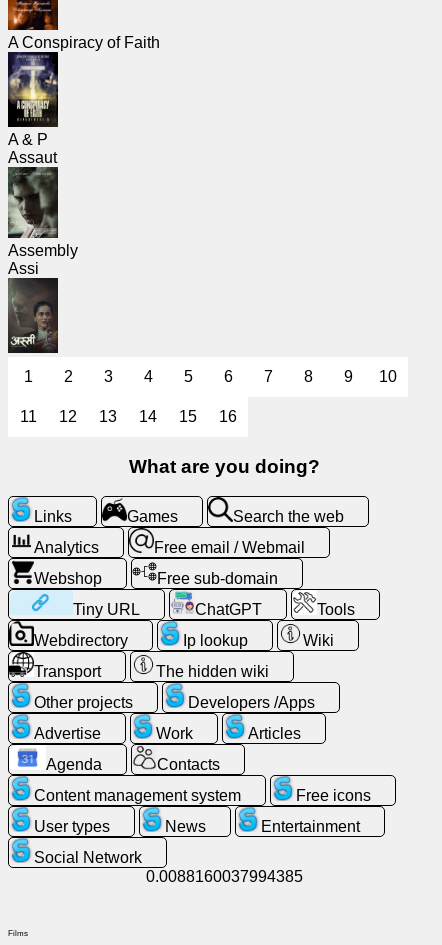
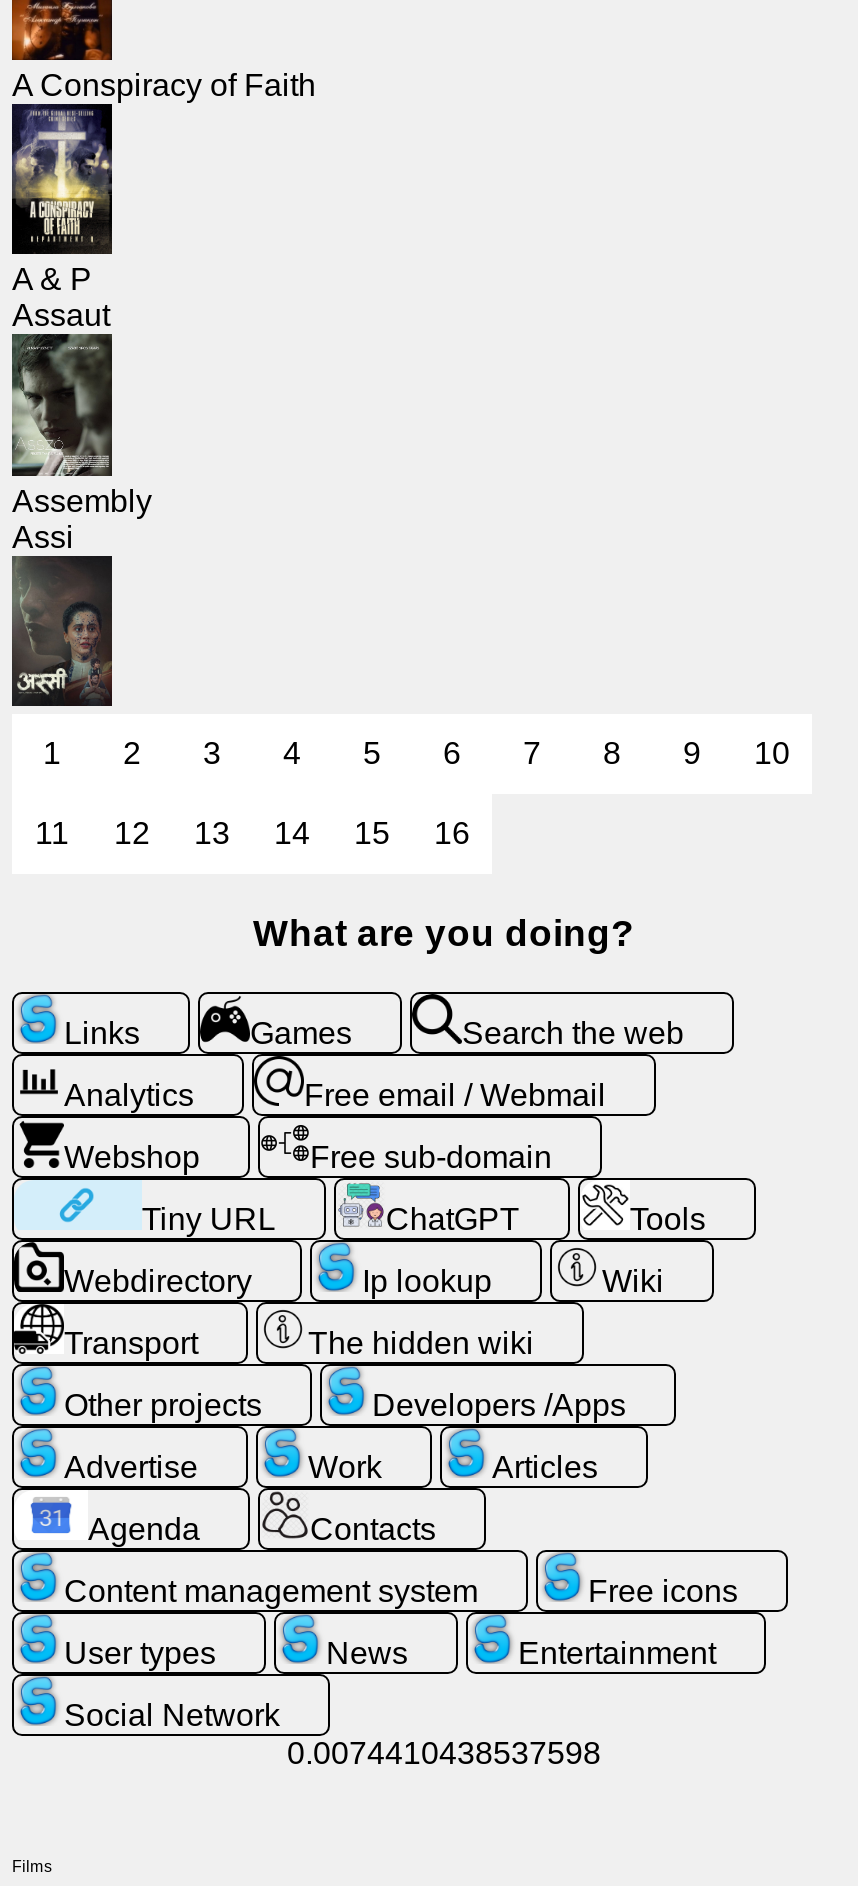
[145,868,302,885] 0.0088160037994385 -> [287,1737,601,1771] 0.0074410438537598

